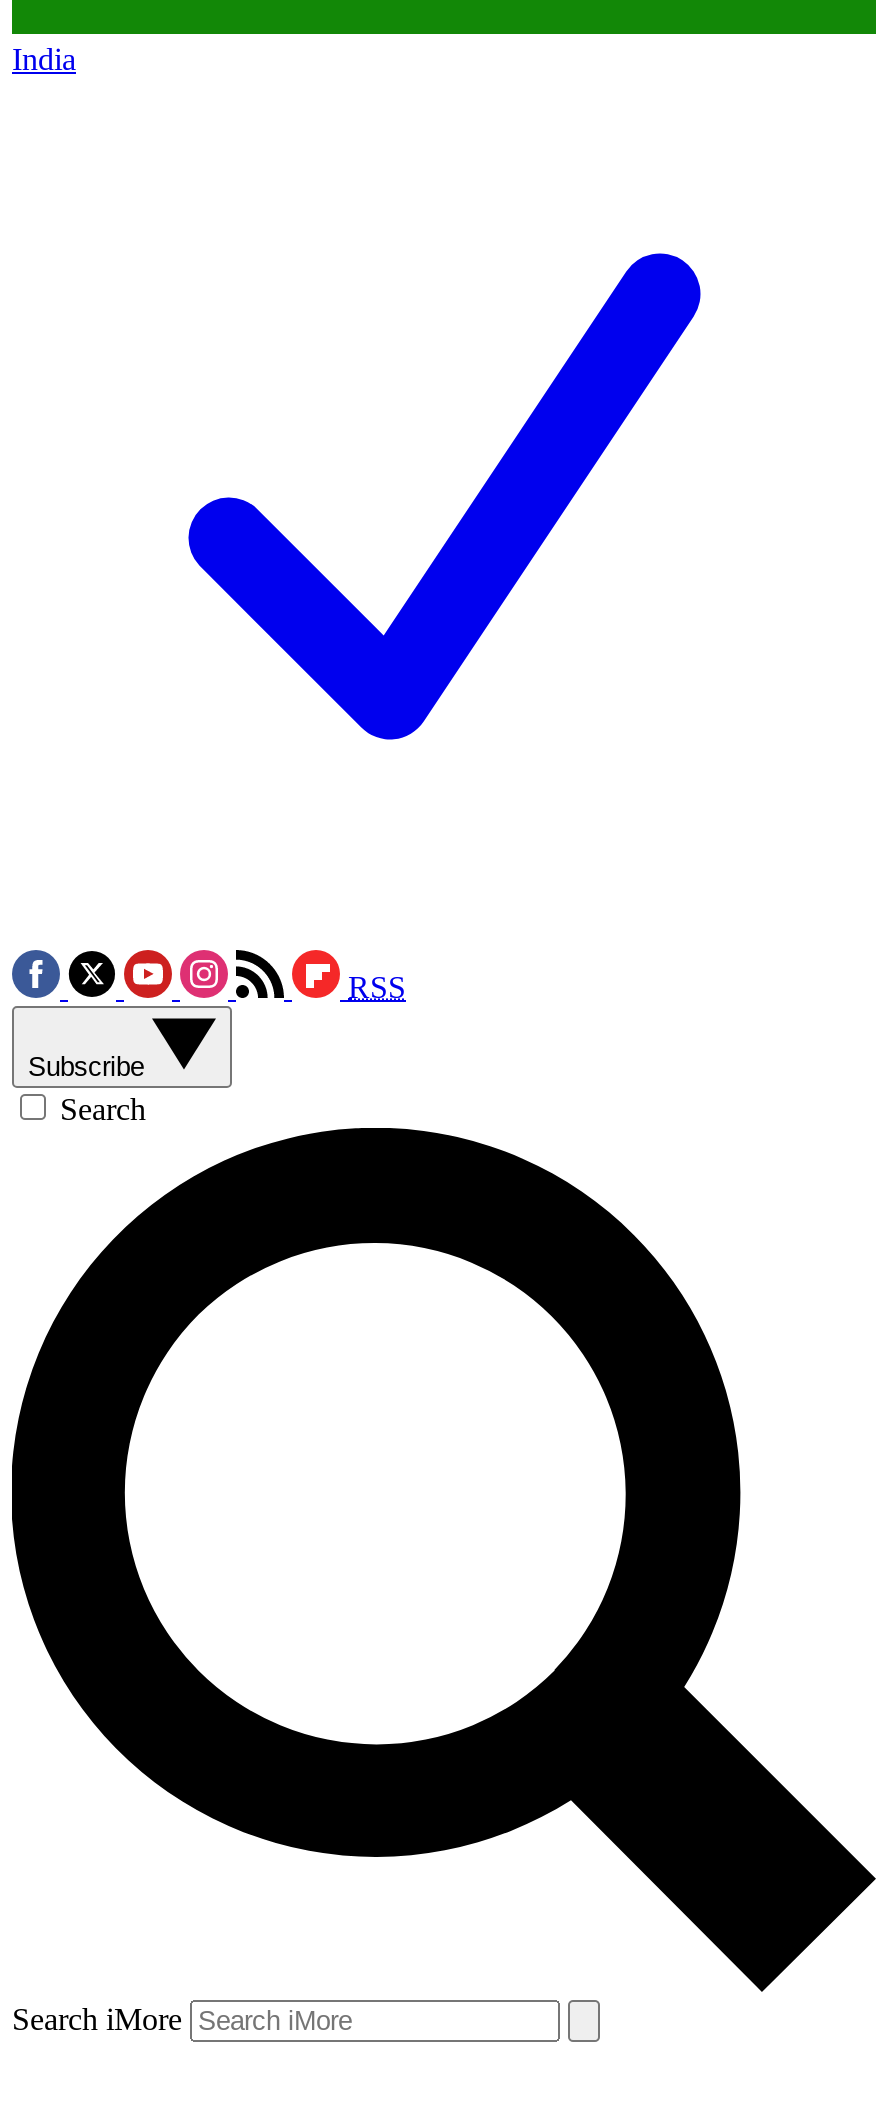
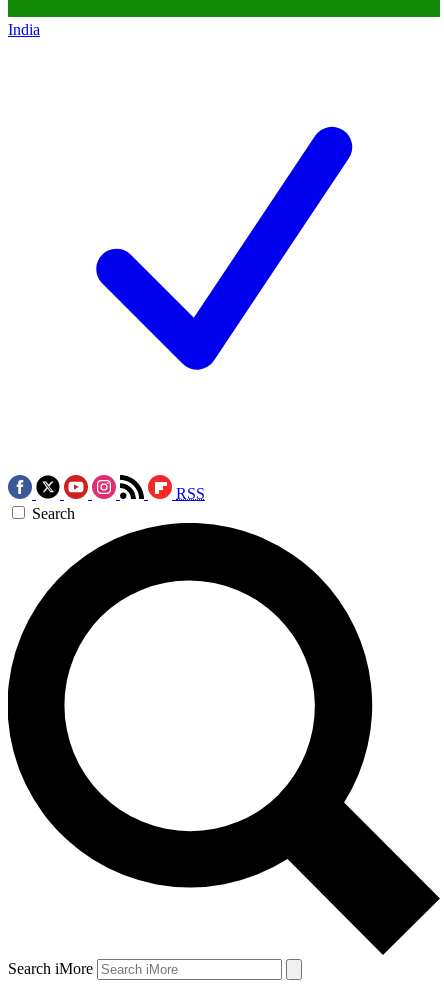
[28,1053,152,1083] Subscribe -> none

